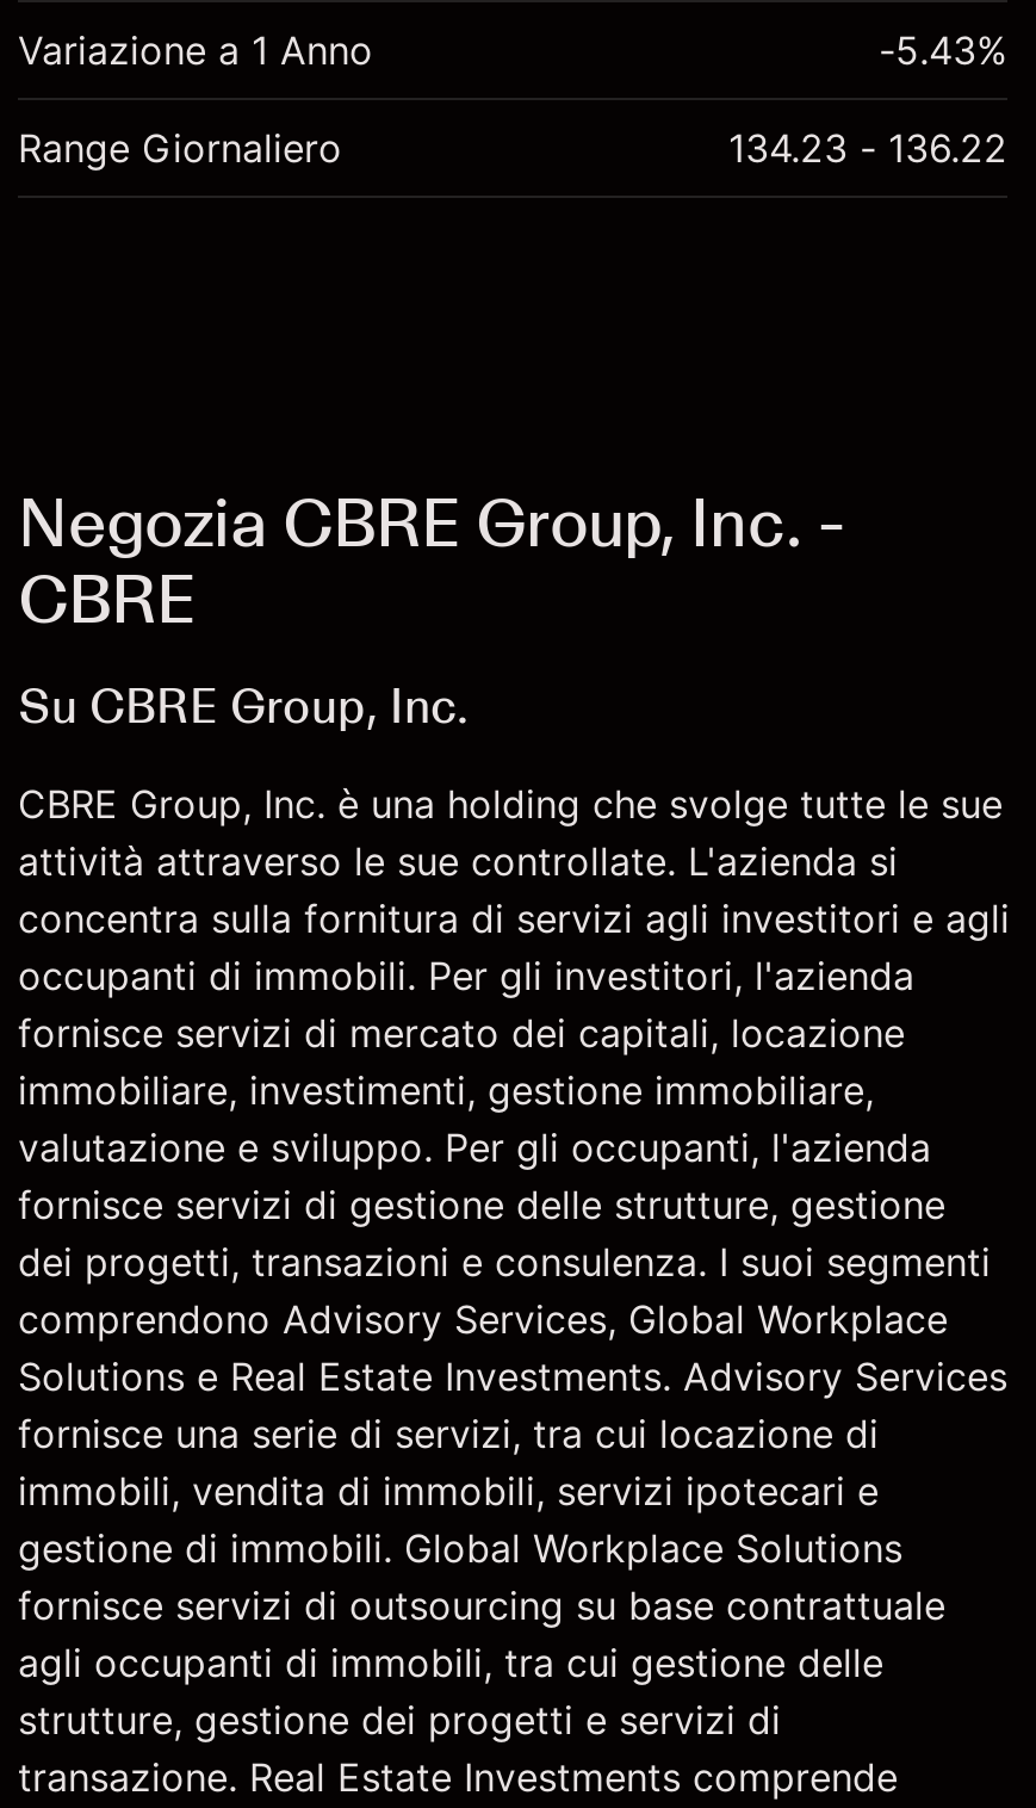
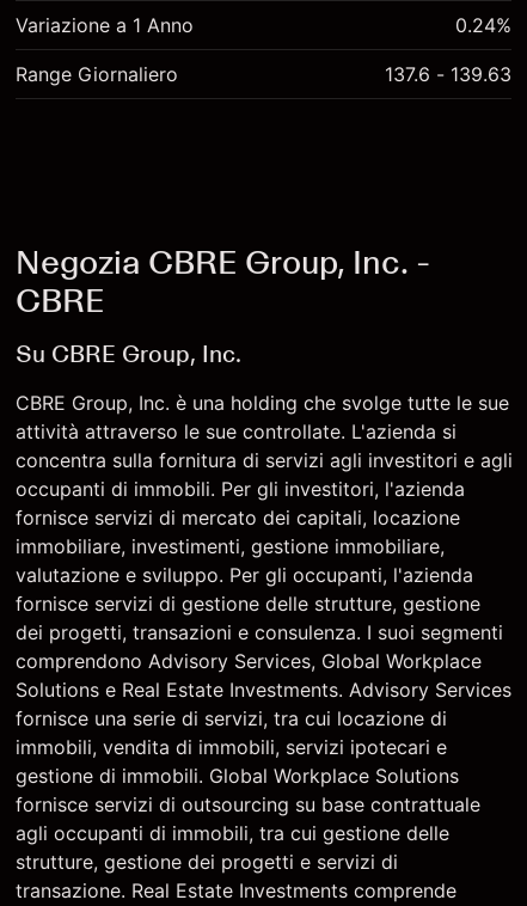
[879,26,1007,74] -5.43% -> [455,13,511,37] 0.24%
[728,124,1007,172] 134.23 - 136.22 -> [385,62,511,86] 137.6 - 139.63

